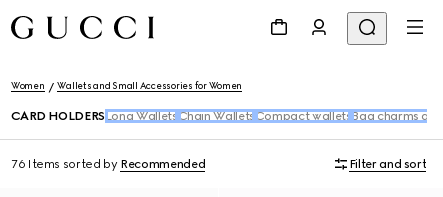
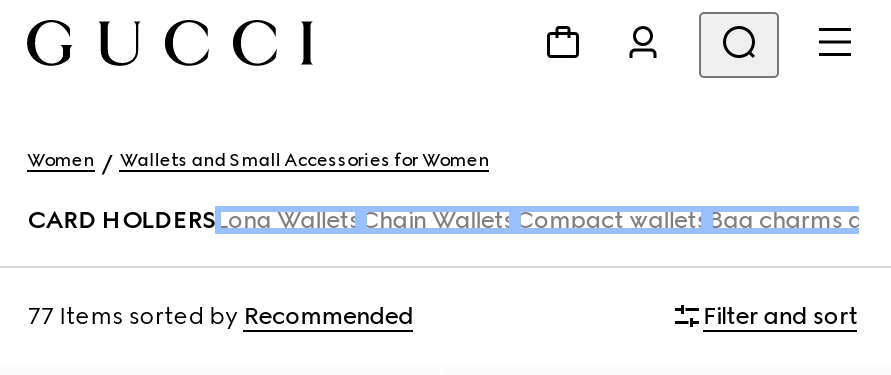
[11,157,205,171] 76 Items sorted by Recommended -> [27,302,413,330] 77 Items sorted by Recommended

